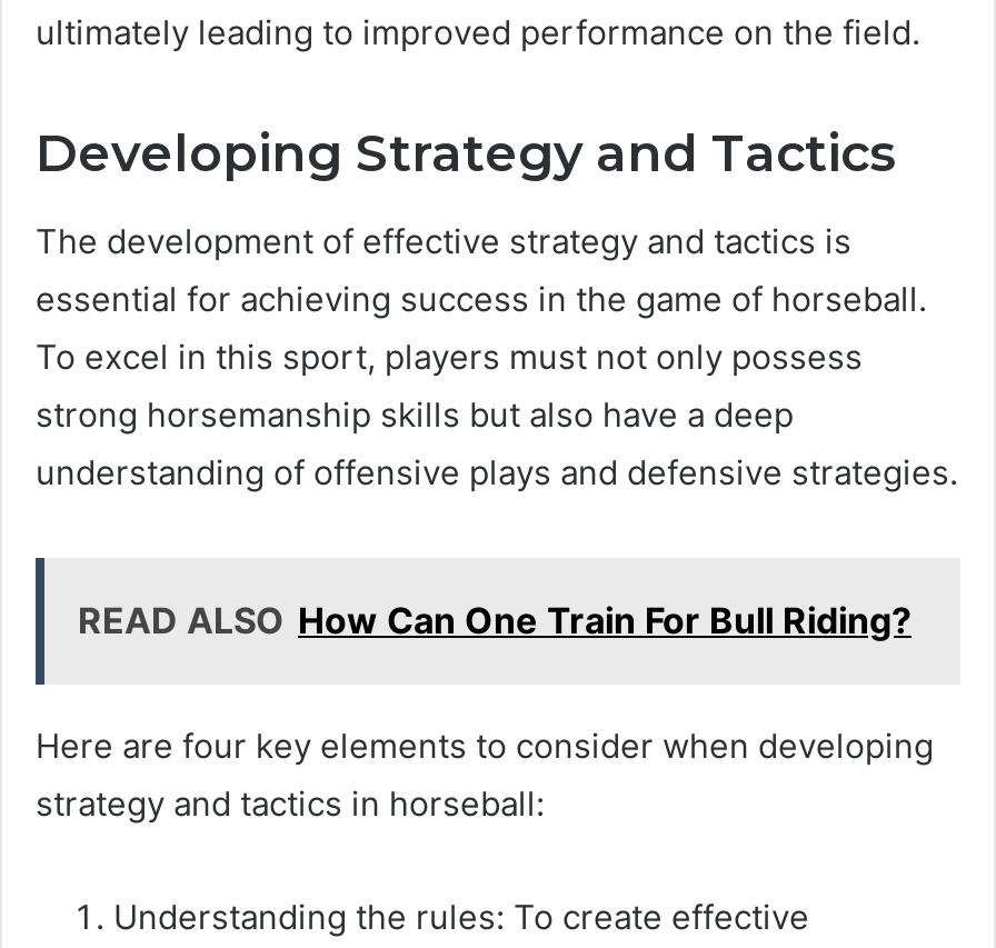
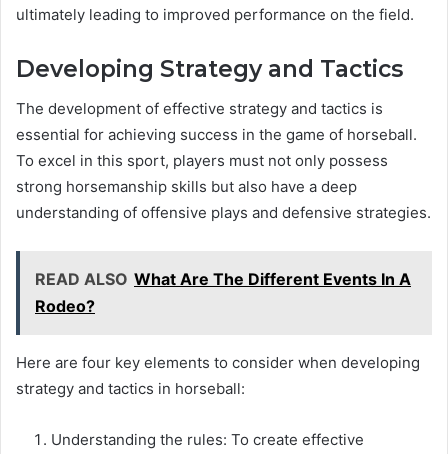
[78,598,912,642] READ ALSO How Can One Train For Bull Riding? -> [35,269,411,316] READ ALSO What Are The Different Events In A | Rodeo?

